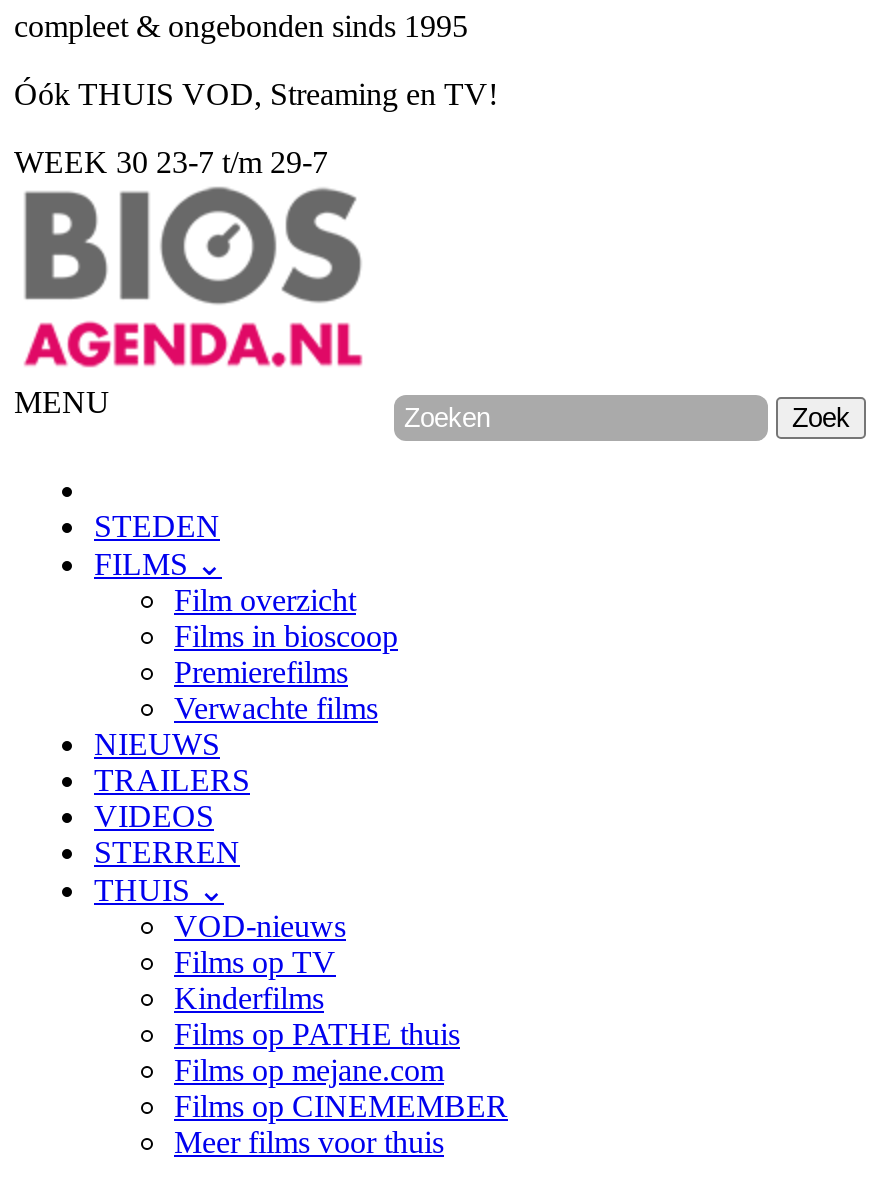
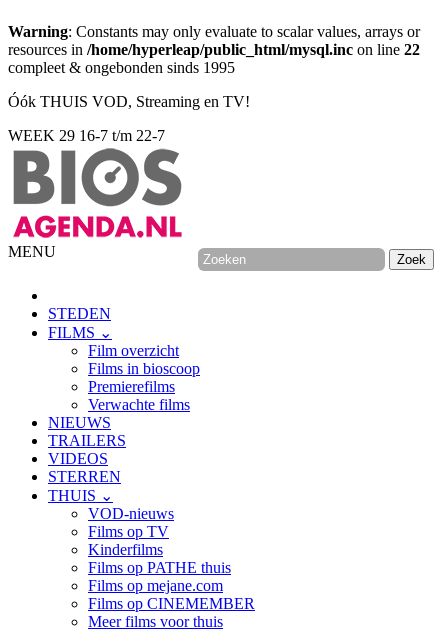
none -> [8,23,420,58] Warning: Constants may only evaluate to scalar values, arrays or | resources in /home/hyperleap/public_html/mysql.inc on line 22
[14,145,328,179] WEEK 30 23-7 t/m 29-7 -> [8,127,165,144] WEEK 29 16-7 t/m 22-7

